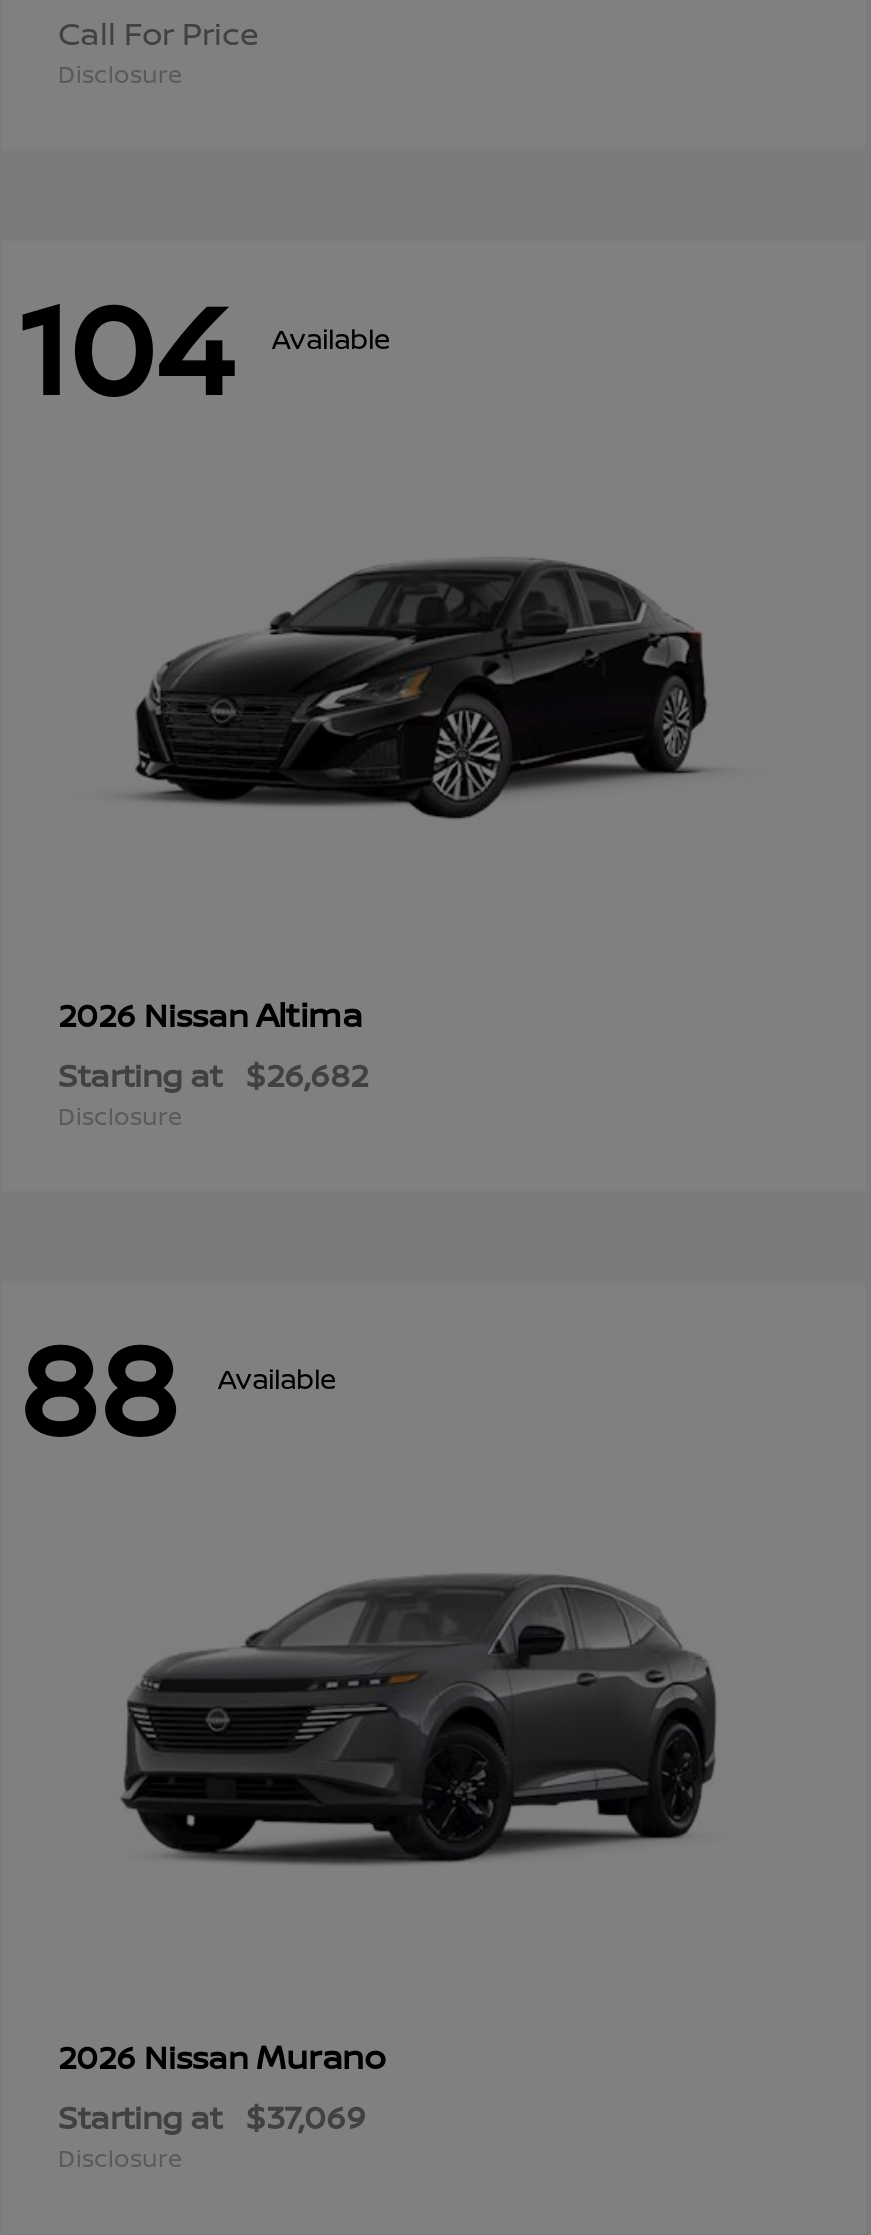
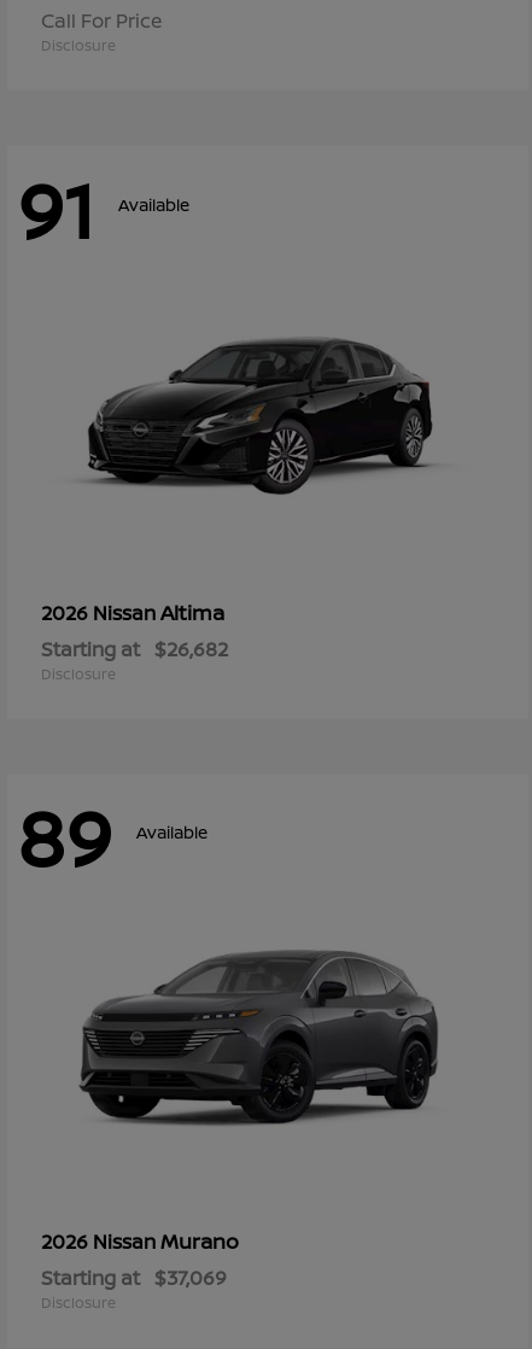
[18,258,390,432] 104 Available -> [17,156,189,261] 91 Available
[18,1300,336,1474] 88 Available -> [17,785,207,890] 89 Available

